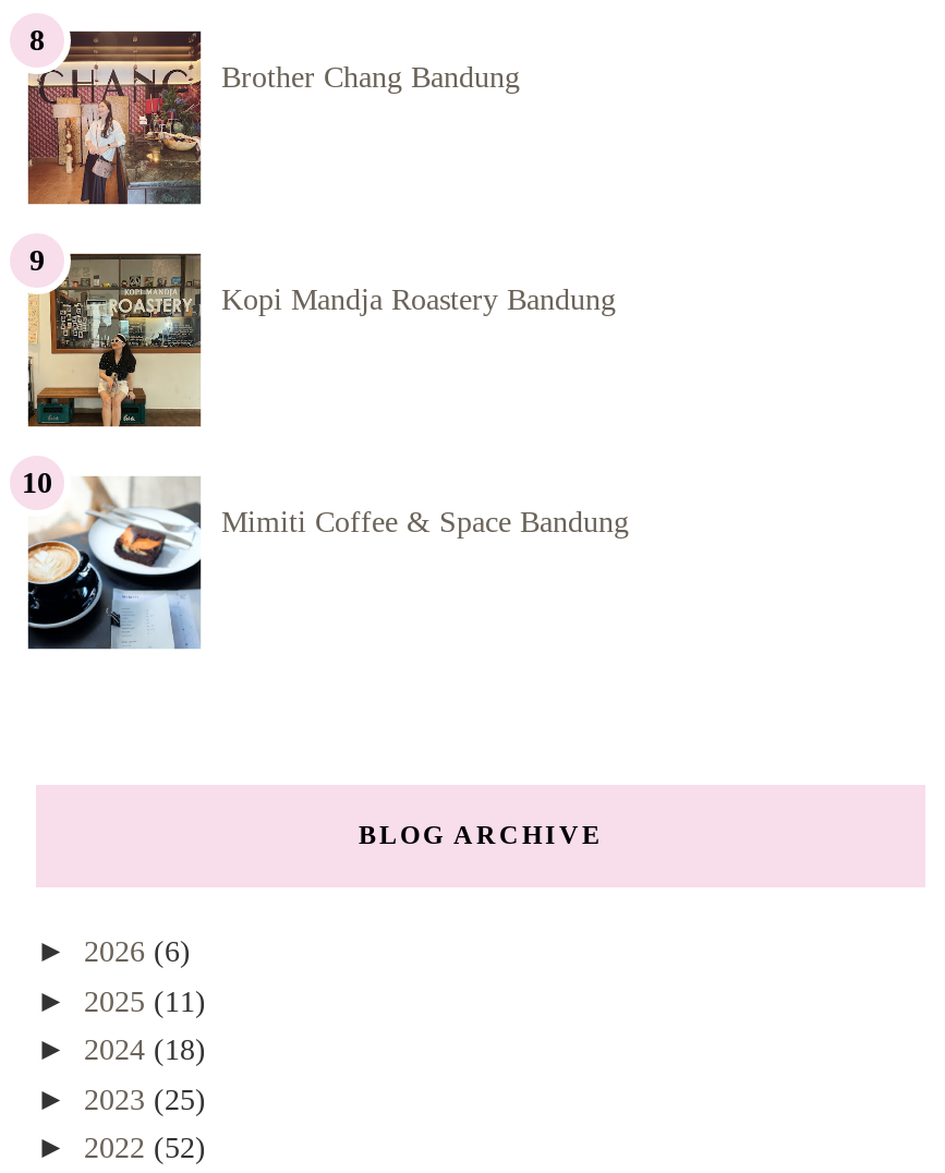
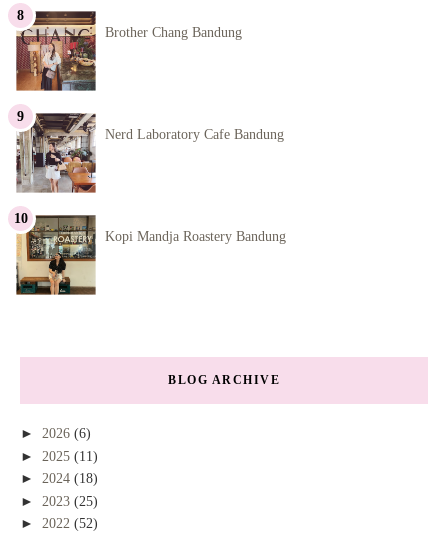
none -> [16,113,284,193] [image] | Nerd Laboratory Cafe Bandung
moved [16,240,616,430] -> [11,209,286,296]: [image] | Kopi Mandja Roastery Bandung
[25,477,629,650] [image] | Mimiti Coffee & Space Bandung -> none

